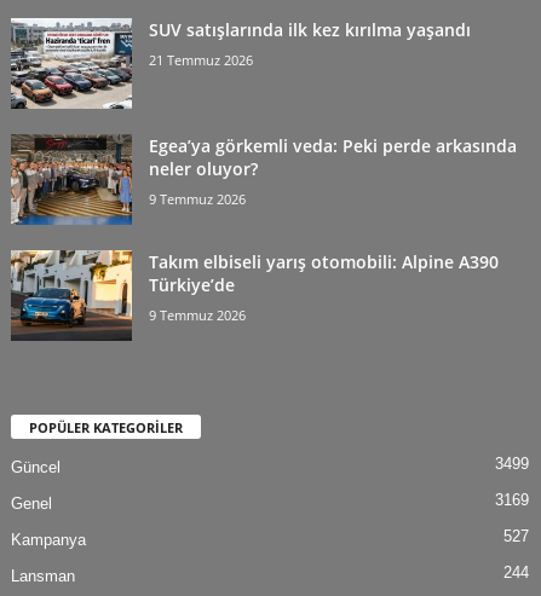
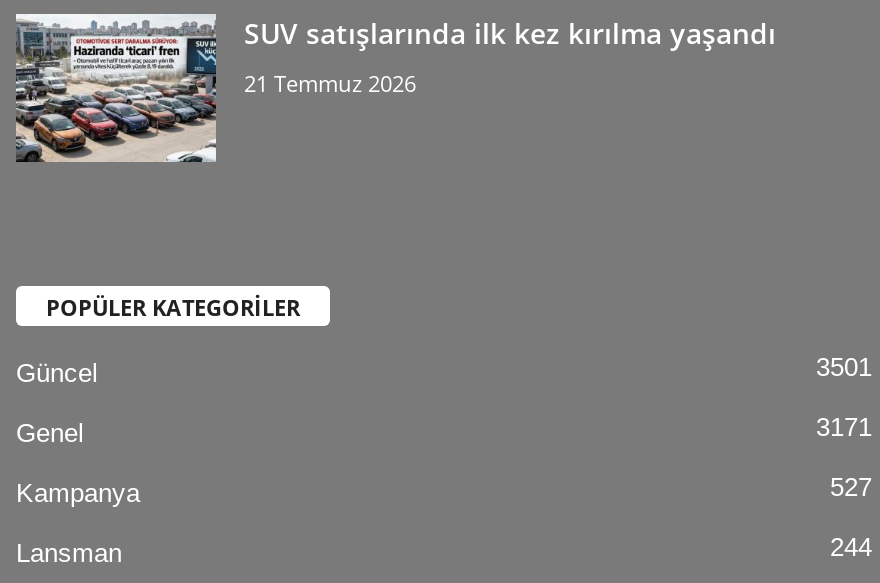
[11,134,517,324] [image] | Egea’ya görkemli veda: Peki perde arkasında | neler oluyor? | 9 Temmuz 2026 | Takım elbiseli yarış otomobili: Alpine A390 | Türkiye’de | 9 Temmuz 2026 -> none
[11,249,132,342] [image] -> none
[495,454,529,472] 3499 -> [816,352,872,382] 3501
[495,491,529,509] 3169 -> [816,412,872,442] 3171

